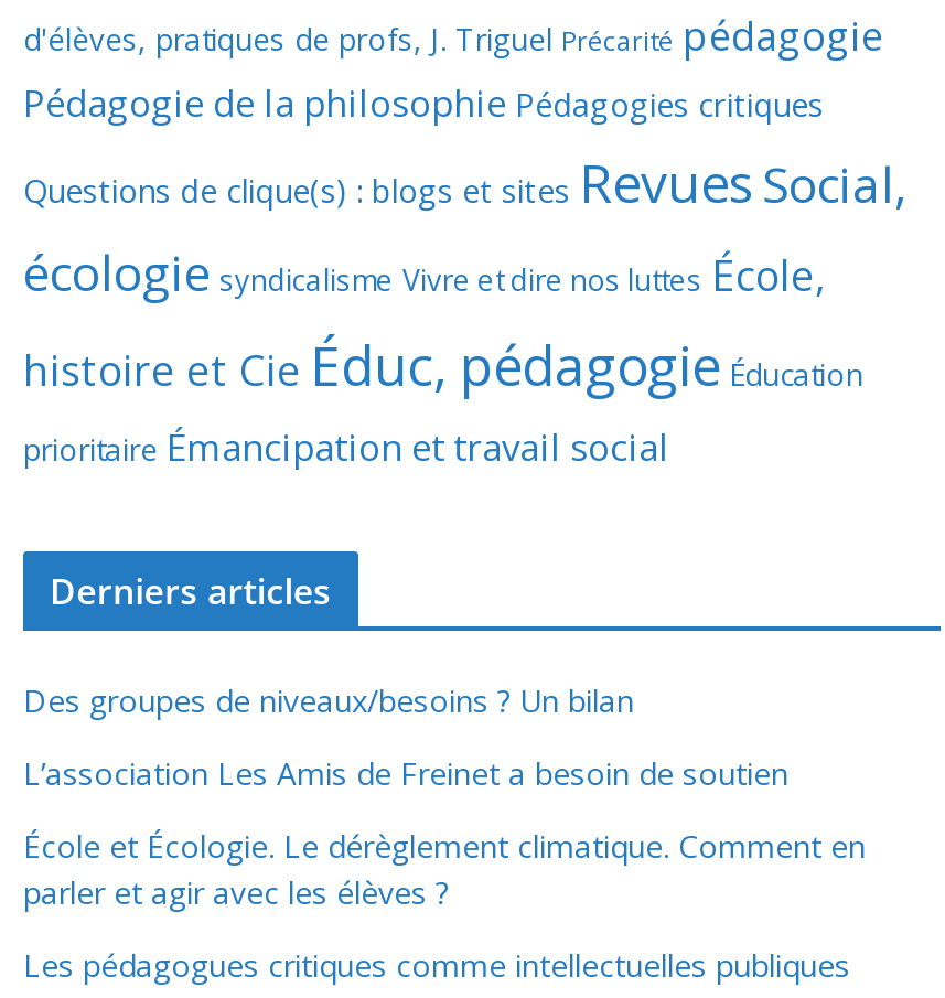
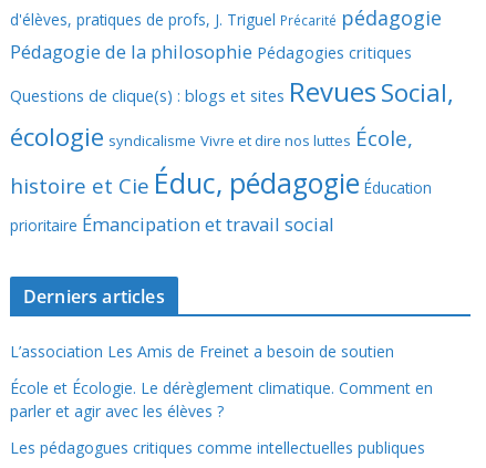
[23,680,634,722] Des groupes de niveaux/besoins ? Un bilan -> none

